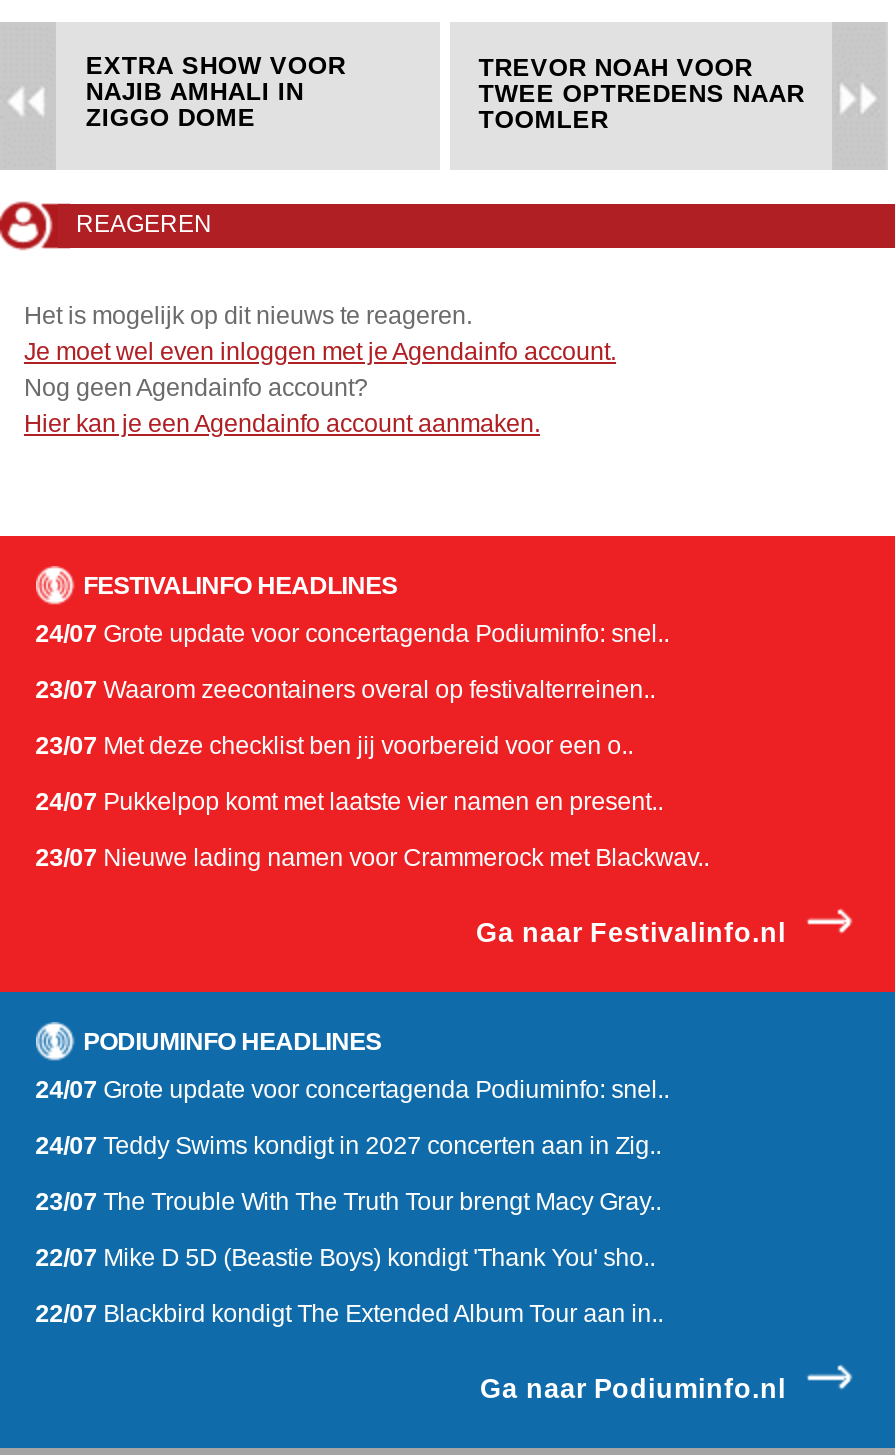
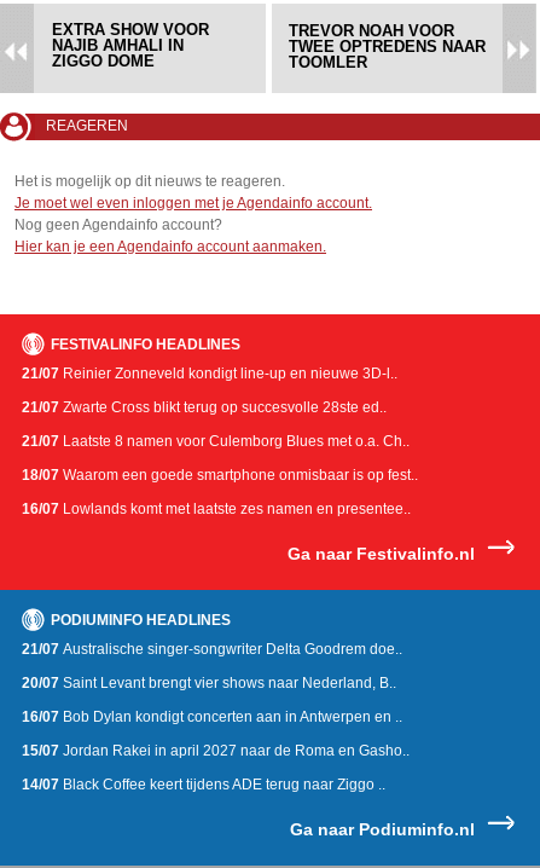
[35,619,669,647] 24/07 Grote update voor concertagenda Podiuminfo: snel.. -> [21,365,397,382] 21/07 Reinier Zonneveld kondigt line-up en nieuwe 3D-l..
[35,675,655,703] 23/07 Waarom zeecontainers overal op festivalterreinen.. -> [21,399,386,416] 21/07 Zwarte Cross blikt terug op succesvolle 28ste ed..
[35,731,633,759] 23/07 Met deze checklist ben jij voorbereid voor een o.. -> [21,432,409,449] 21/07 Laatste 8 namen voor Culemborg Blues met o.a. Ch..
[35,787,663,815] 24/07 Pukkelpop komt met laatste vier namen en present.. -> [21,466,418,483] 18/07 Waarom een goede smartphone onmisbaar is op fest..
[35,843,709,871] 23/07 Nieuwe lading namen voor Crammerock met Blackwav.. -> [21,500,410,517] 16/07 Lowlands komt met laatste zes namen en presentee..
[35,1075,669,1103] 24/07 Grote update voor concertagenda Podiuminfo: snel.. -> [21,640,402,657] 21/07 Australische singer-songwriter Delta Goodrem doe..
[35,1131,661,1159] 24/07 Teddy Swims kondigt in 2027 concerten aan in Zig.. -> [21,674,396,691] 20/07 Saint Levant brengt vier shows naar Nederland, B..
[35,1187,661,1215] 23/07 The Trouble With The Truth Tour brengt Macy Gray.. -> [21,708,402,725] 16/07 Bob Dylan kondigt concerten aan in Antwerpen en ..
[35,1243,655,1271] 22/07 Mike D 5D (Beastie Boys) kondigt 'Thank You' sho.. -> [21,742,409,759] 15/07 Jordan Rakei in april 2027 naar de Roma en Gasho..
[35,1299,663,1327] 22/07 Blackbird kondigt The Extended Album Tour aan in.. -> [21,776,385,793] 14/07 Black Coffee keert tijdens ADE terug naar Ziggo ..

